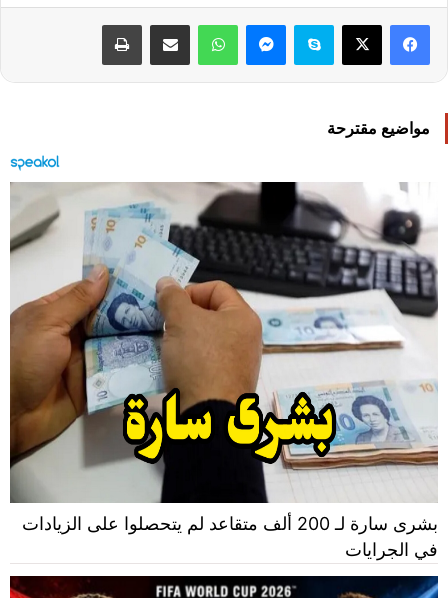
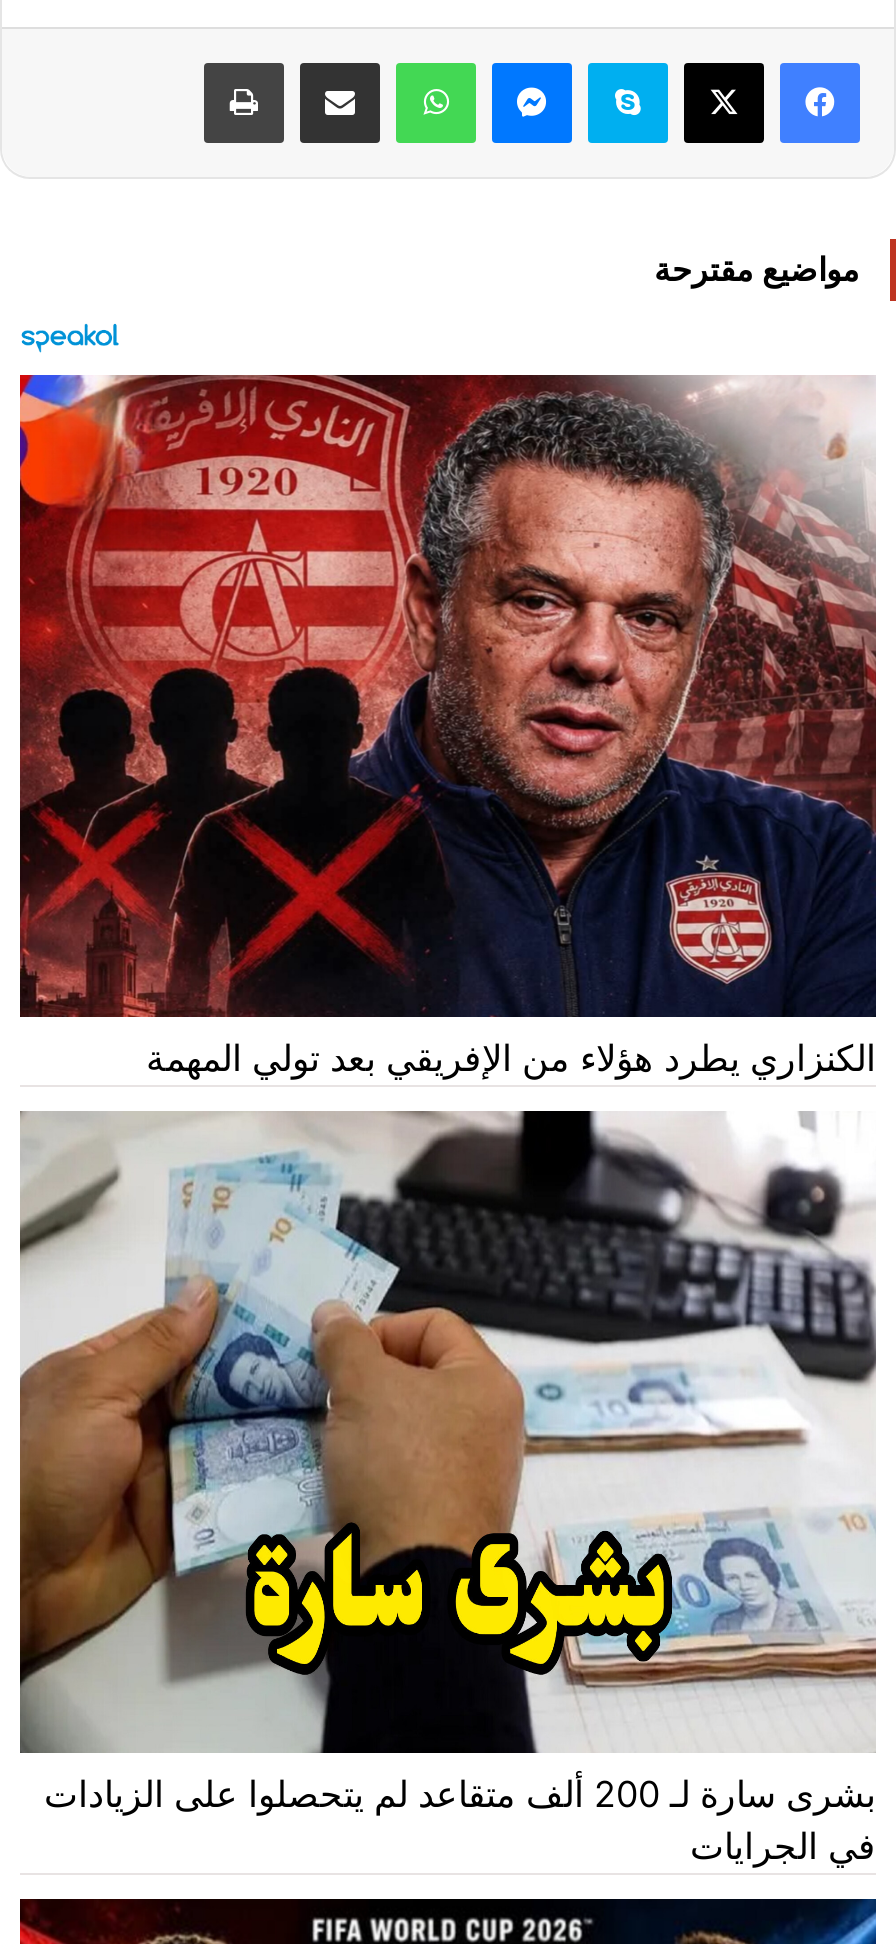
none -> [18,374,878,1079] [image] | الكنزاري يطرد هؤلاء من الإفريقي بعد تولي المهمة

